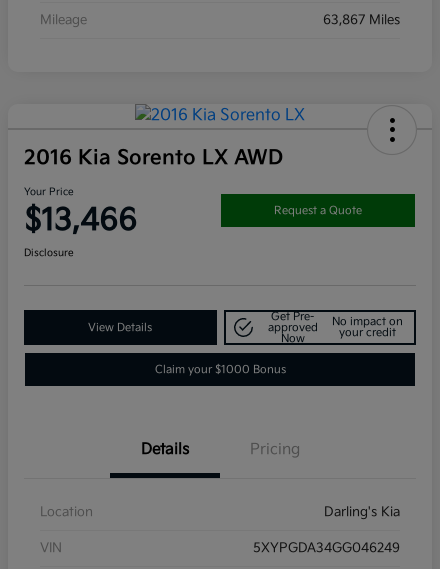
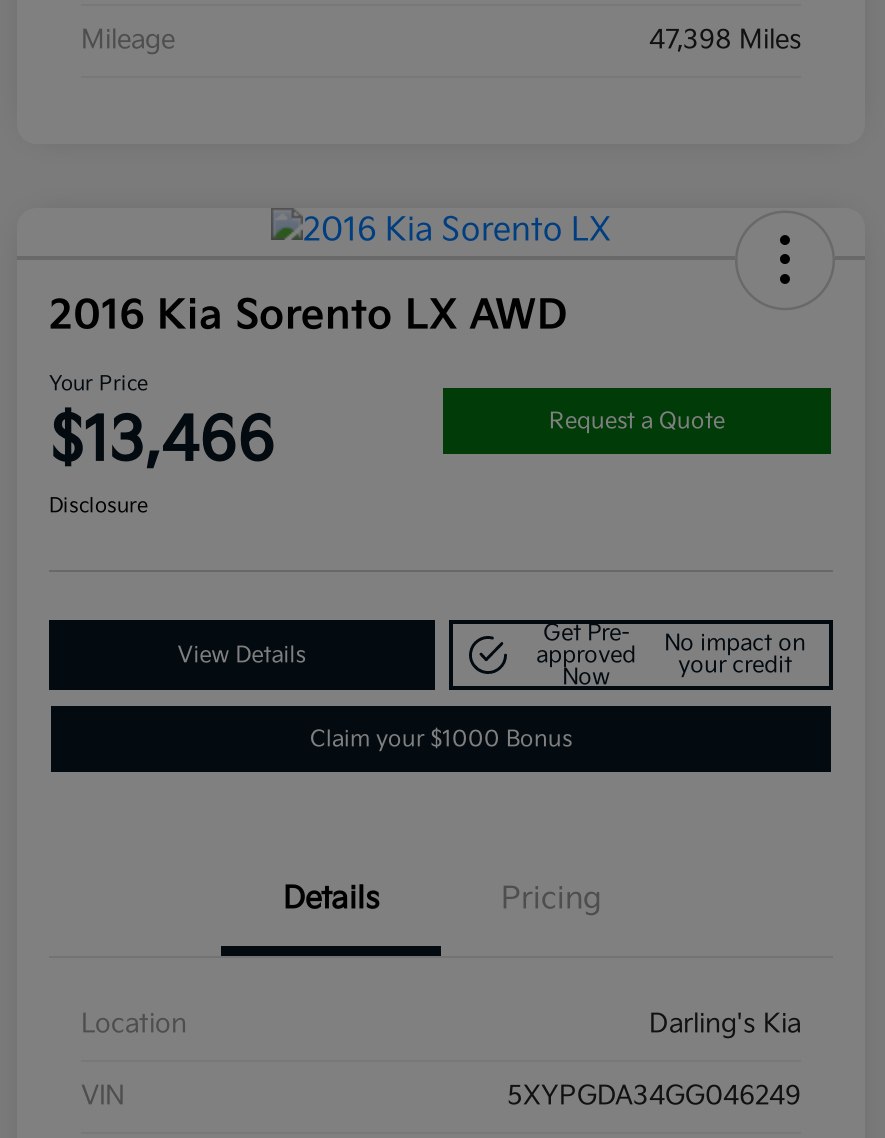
[323,12,400,28] 63,867 Miles -> [649,24,801,56] 47,398 Miles

